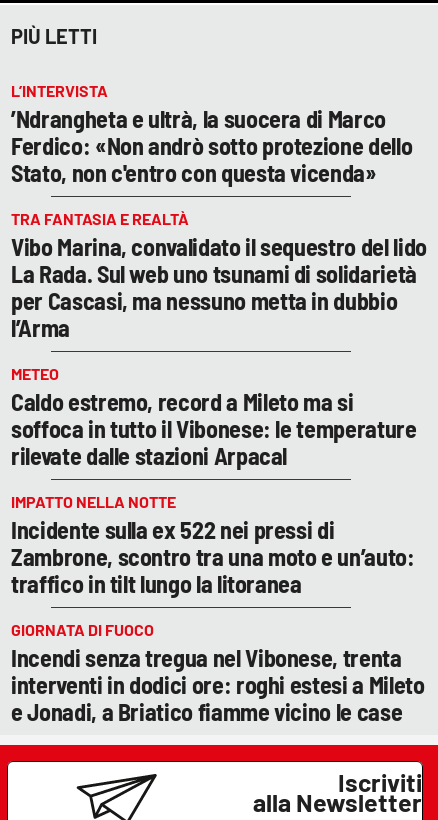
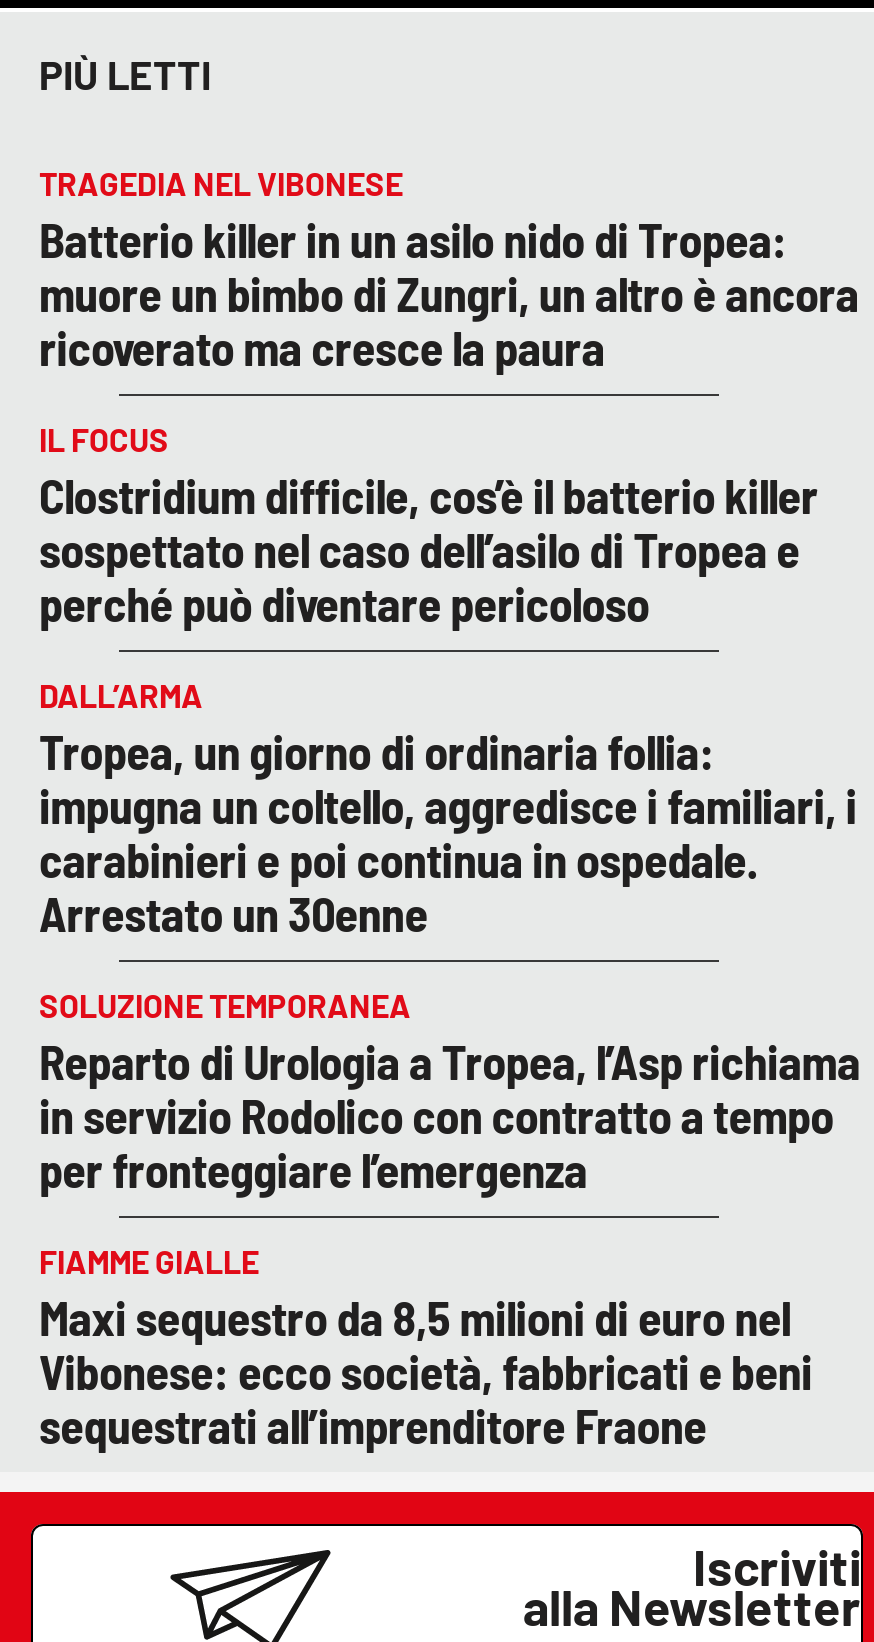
[11,81,412,187] L’INTERVISTA | ’Ndrangheta e ultrà, la suocera di Marco | Ferdico: «Non andrò sotto protezione dello | Stato, non c'entro con questa vicenda» -> [39,163,859,375] TRAGEDIA NEL VIBONESE | Batterio killer in un asilo nido di Tropea: | muore un bimbo di Zungri, un altro è ancora | ricoverato ma cresce la paura
[11,209,427,342] TRA FANTASIA E REALTÀ | Vibo Marina, convalidato il sequestro del lido | La Rada. Sul web uno tsunami di solidarietà | per Cascasi, ma nessuno metta in dubbio | l’Arma -> [39,419,818,631] IL FOCUS | Clostridium difficile, cos’è il batterio killer | sospettato nel caso dell’asilo di Tropea e | perché può diventare pericoloso
[11,364,417,470] METEO | Caldo estremo, record a Mileto ma si | soffoca in tutto il Vibonese: le temperature | rilevate dalle stazioni Arpacal -> [39,675,857,941] DALL’ARMA | Tropea, un giorno di ordinaria follia: | impugna un coltello, aggredisce i familiari, i | carabinieri e poi continua in ospedale. | Arrestato un 30enne
[11,492,415,598] IMPATTO NELLA NOTTE | Incidente sulla ex 522 nei pressi di | Zambrone, scontro tra una moto e un’auto: | traffico in tilt lungo la litoranea -> [39,985,860,1197] SOLUZIONE TEMPORANEA | Reparto di Urologia a Tropea, l’Asp richiama | in servizio Rodolico con contratto a tempo | per fronteggiare l’emergenza
[11,620,425,726] GIORNATA DI FUOCO | Incendi senza tregua nel Vibonese, trenta | interventi in dodici ore: roghi estesi a Mileto | e Jonadi, a Briatico fiamme vicino le case -> [39,1241,812,1453] FIAMME GIALLE | Maxi sequestro da 8,5 milioni di euro nel | Vibonese: ecco società, fabbricati e beni | sequestrati all’imprenditore Fraone

